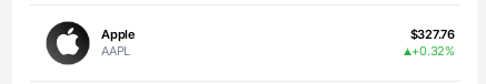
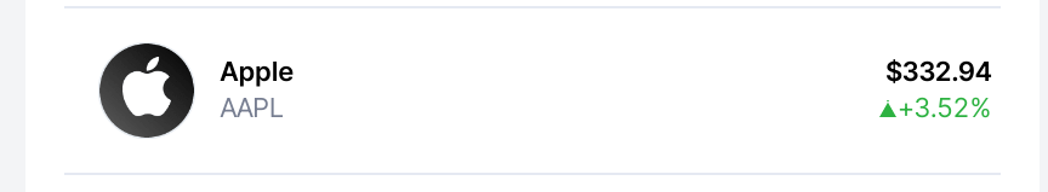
[410,27,455,42] $327.76 -> [885,55,991,89] $332.94
[412,43,455,59] +0.32% -> [897,91,991,125] +3.52%

